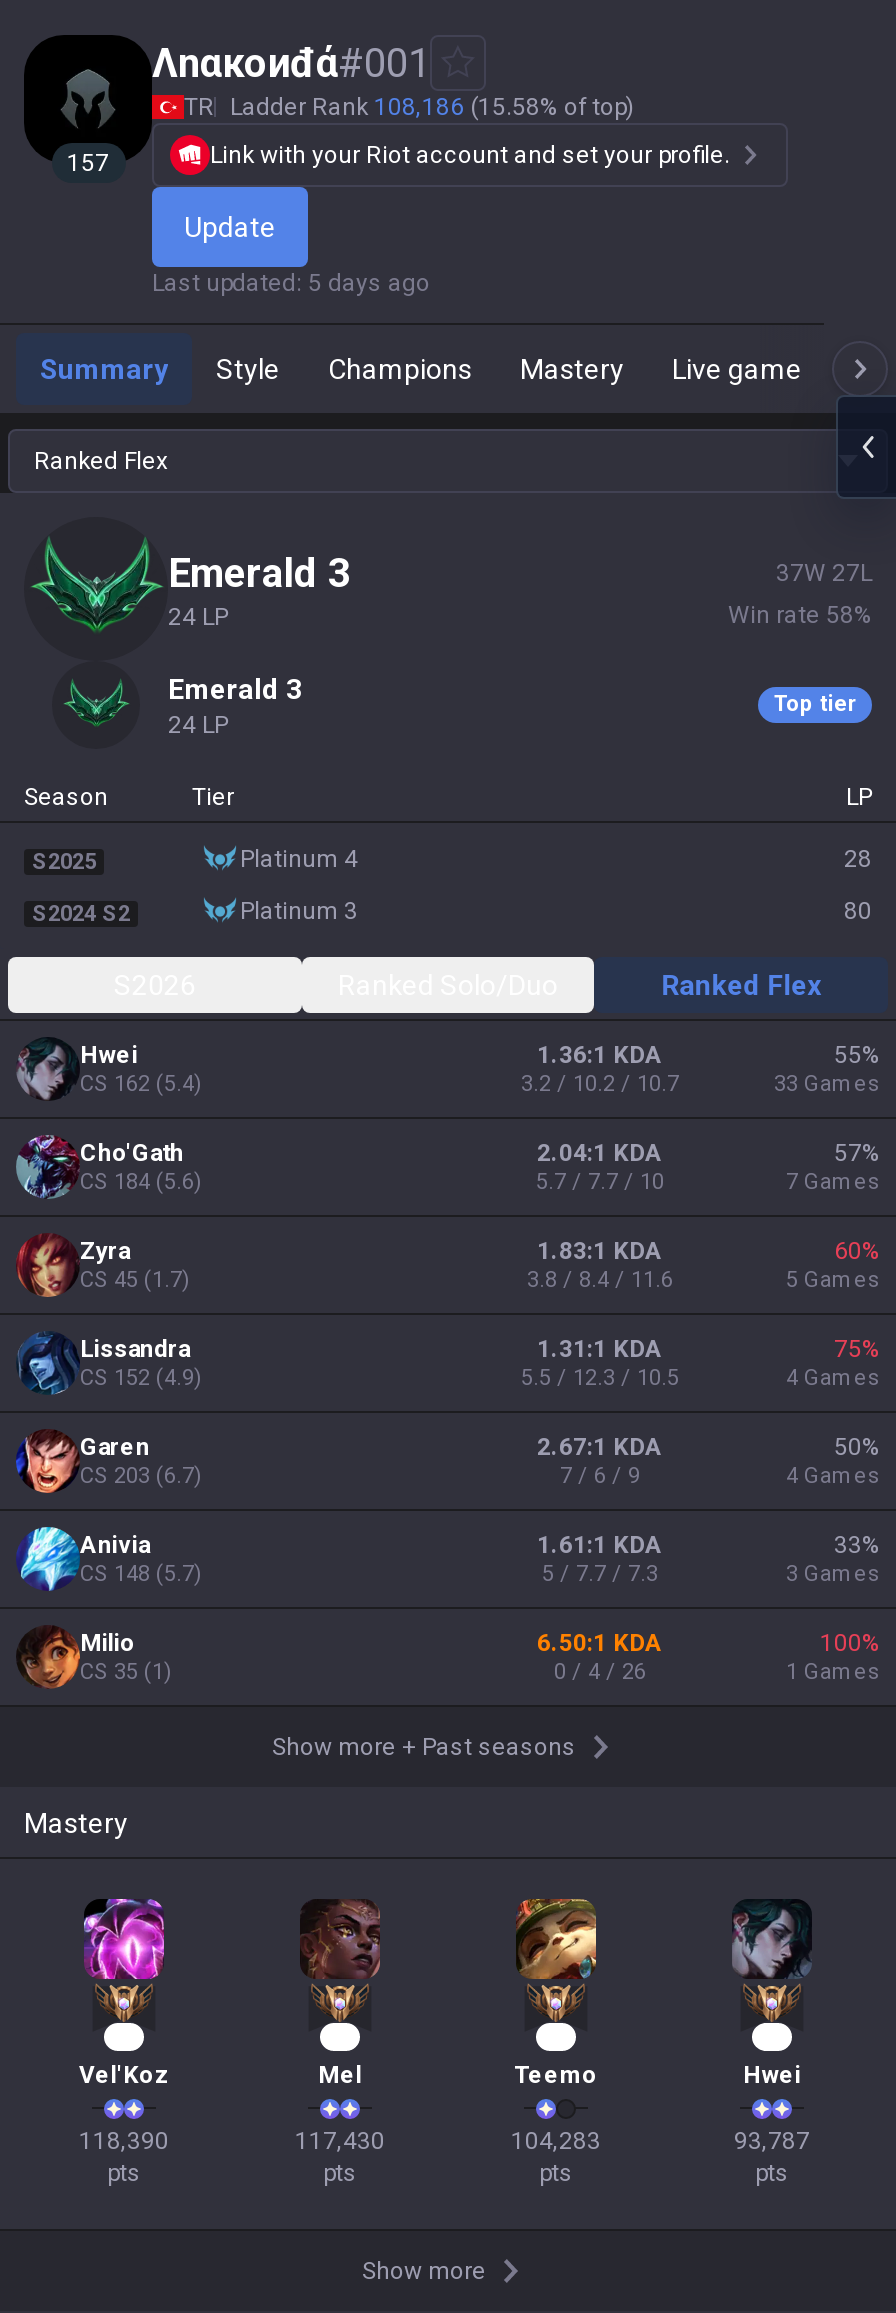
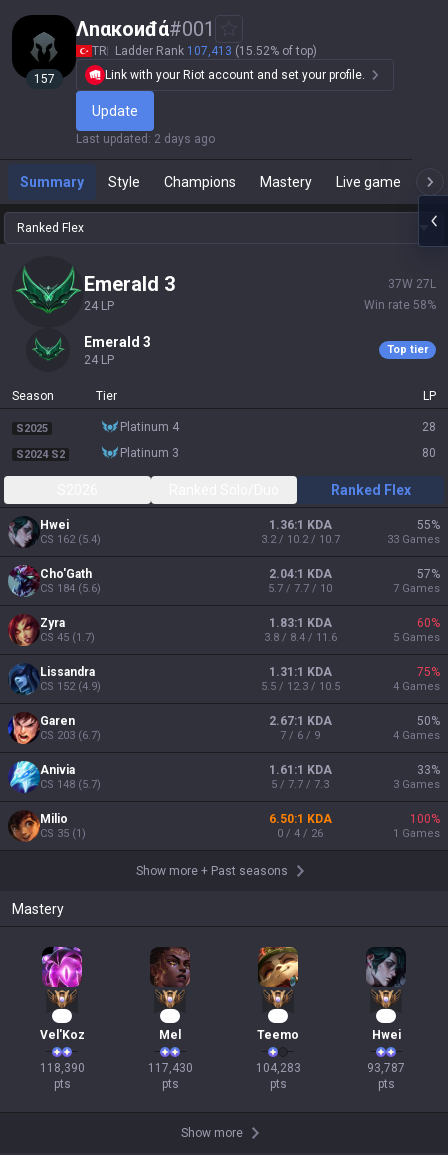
[184,93,634,121] TR Ladder Rank 108,186 (15.58% of top) -> [92,44,317,58] TR Ladder Rank 107,413 (15.52% of top)
[152,269,430,297] Last updated: 5 days ago -> [76,132,215,146] Last updated: 2 days ago

